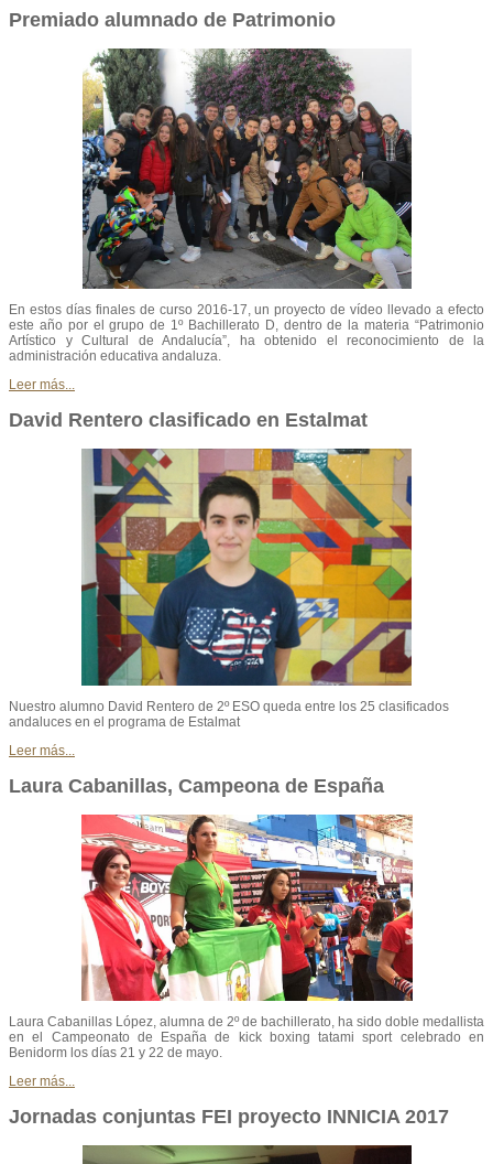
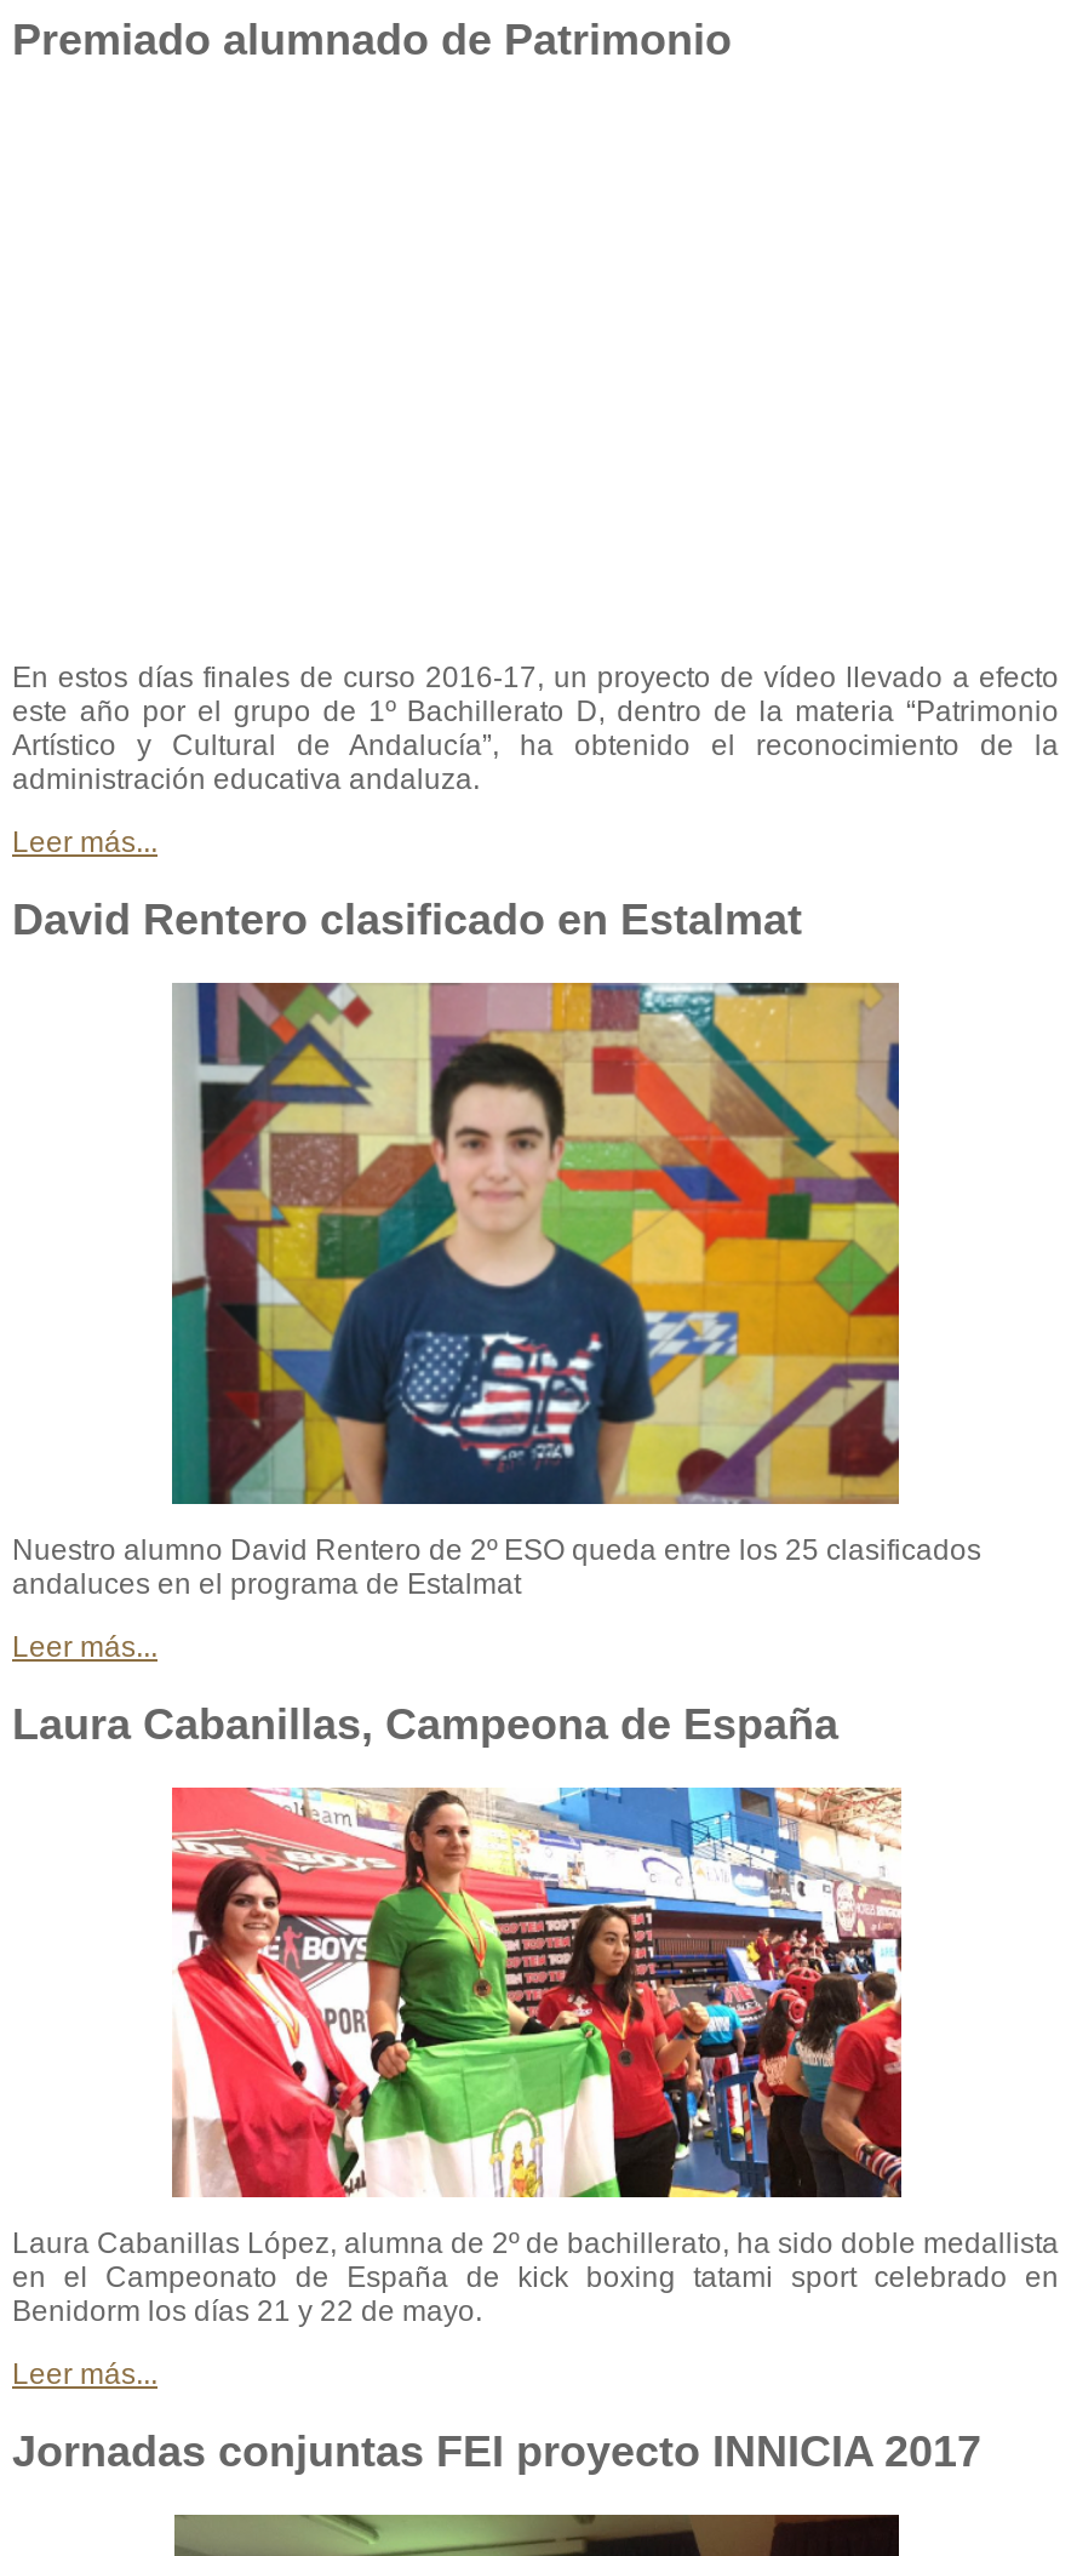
[81,47,413,290] [image] -> none

